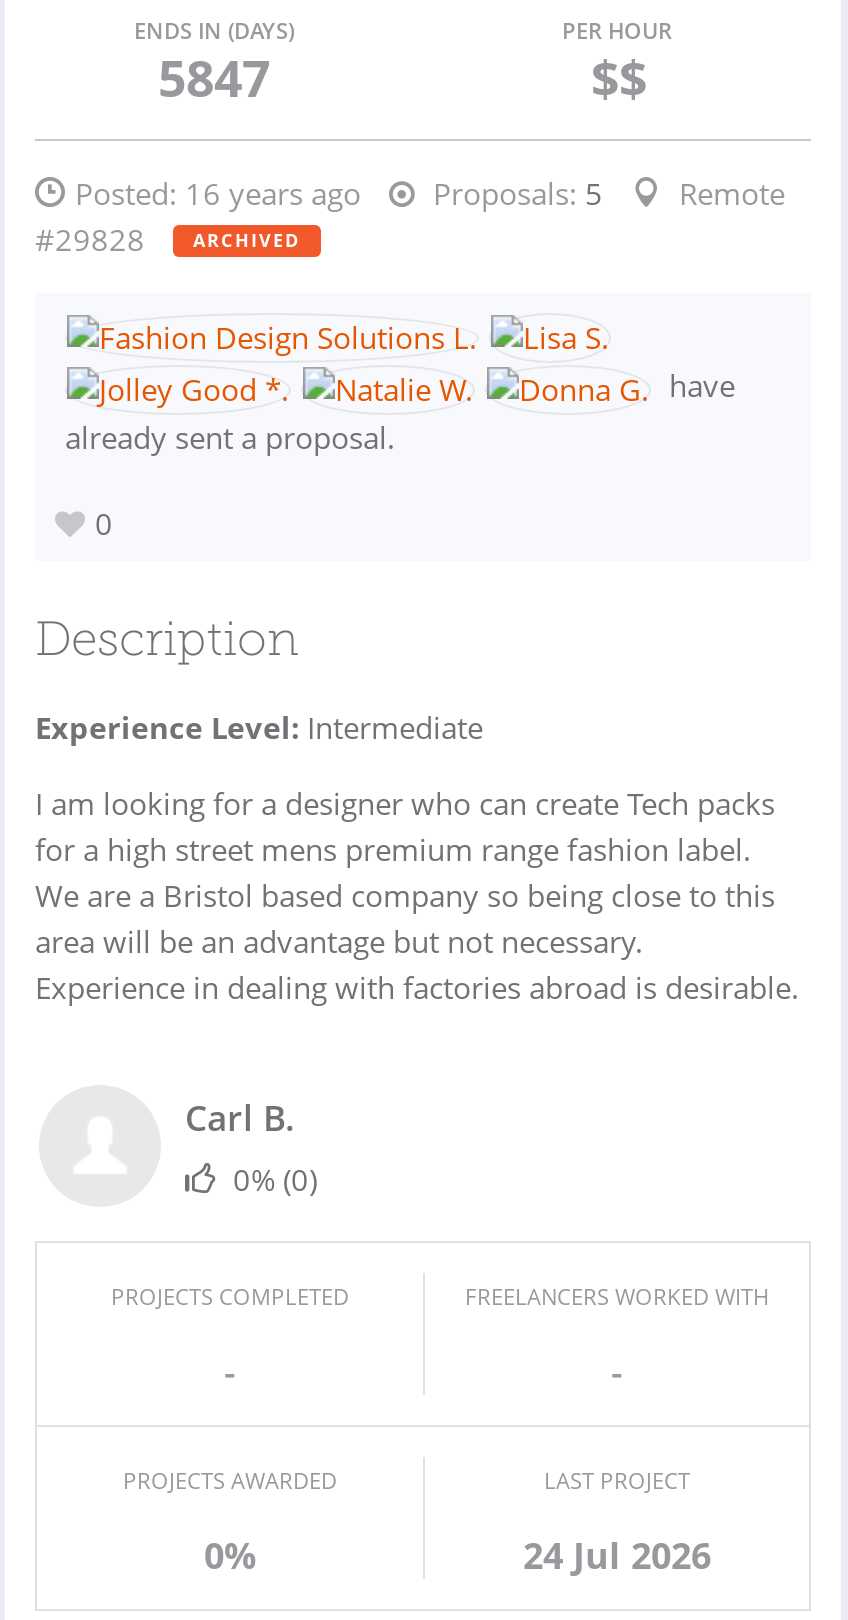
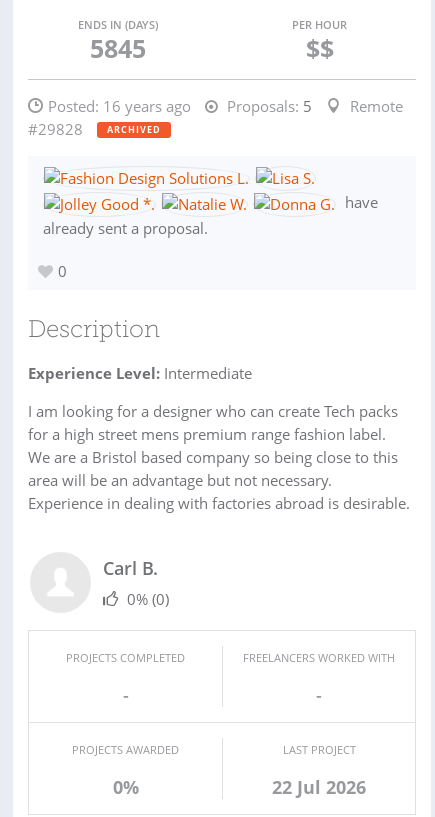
[158,43,270,111] 5847 -> [89,31,145,65] 5845
[523,1531,711,1579] 24 Jul 2026 -> [272,775,366,799] 22 Jul 2026

